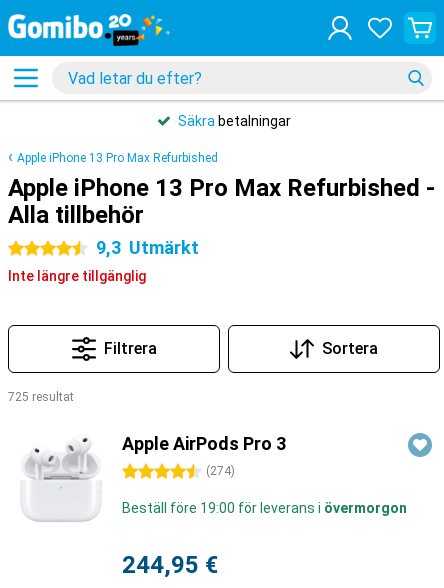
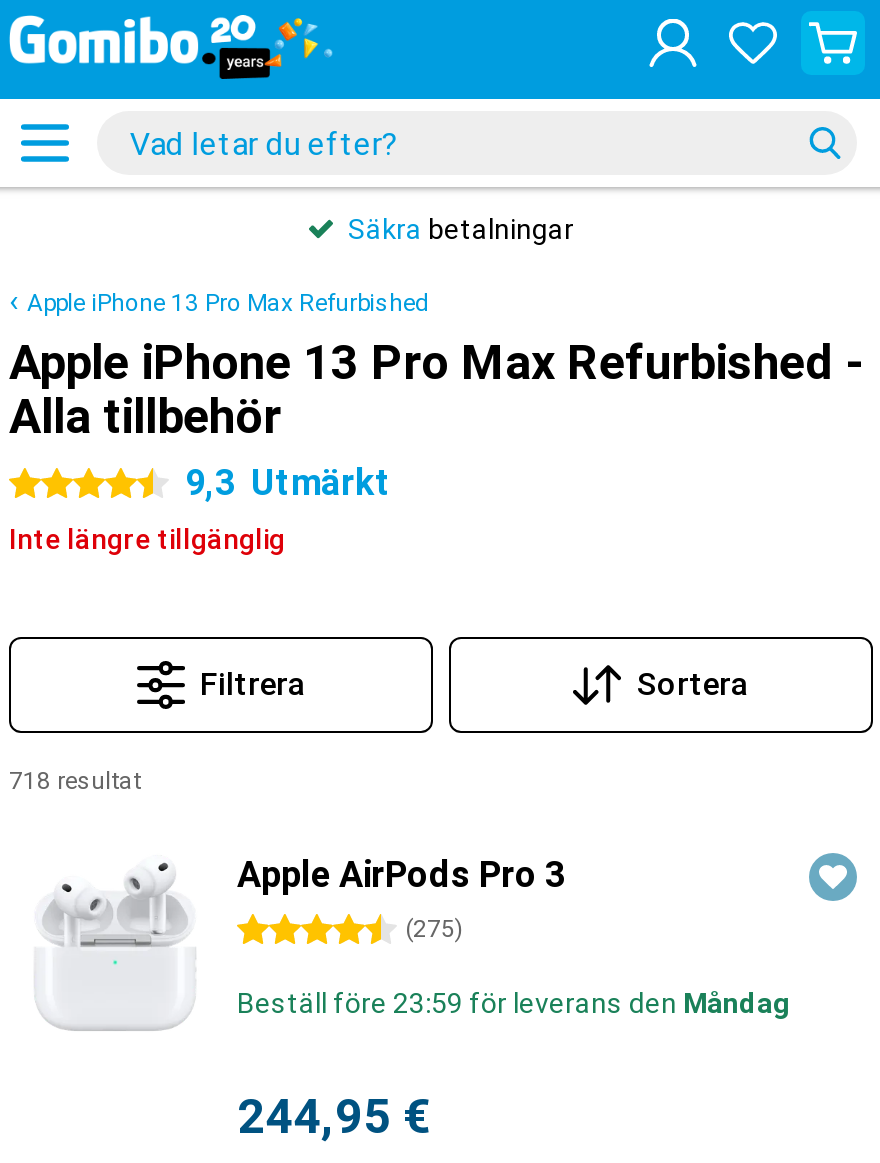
[8,390,74,404] 725 resultat -> [9,767,141,795] 718 resultat
[206,464,235,478] (274) -> [405,915,463,943] (275)
[122,500,407,516] Beställ före 19:00 för leverans i övermorgon -> [237,987,791,1019] Beställ före 23:59 för leverans den Måndag

